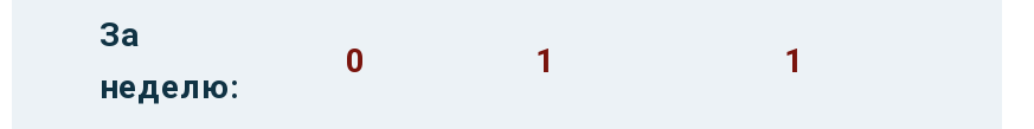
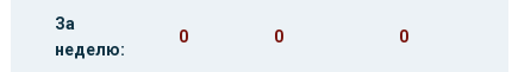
[535,41,554,79] 1 -> [274,27,283,46] 0
[784,41,803,79] 1 -> [399,27,408,46] 0

